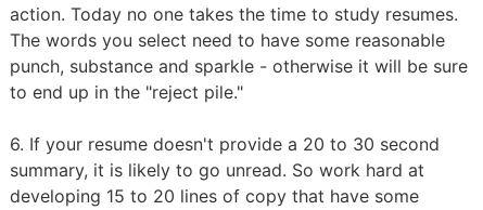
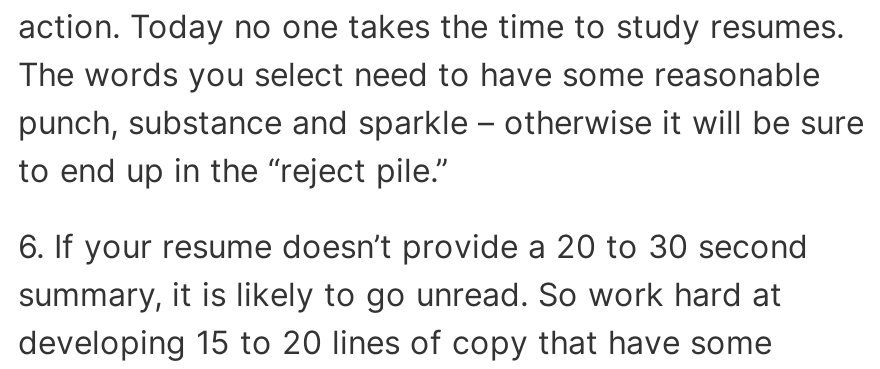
[10,55,468,77] punch, substance and sparkle - otherwise it will be sure -> [18,102,864,142] punch, substance and sparkle – otherwise it will be sure
[10,81,243,103] to end up in the "reject pile." -> [18,150,448,190] to end up in the “reject pile.”
[10,133,440,155] 6. If your resume doesn't provide a 20 to 30 second -> [18,226,808,266] 6. If your resume doesn’t provide a 20 to 30 second

